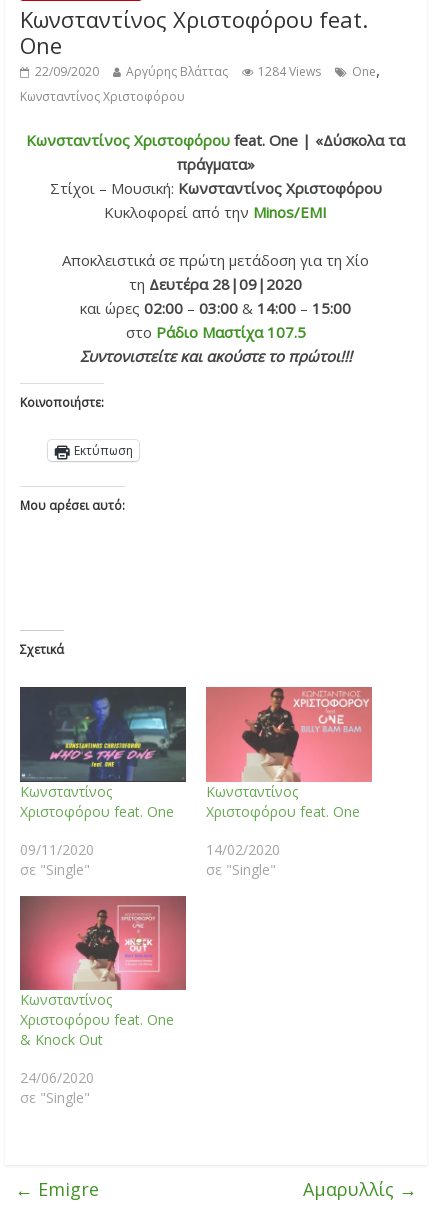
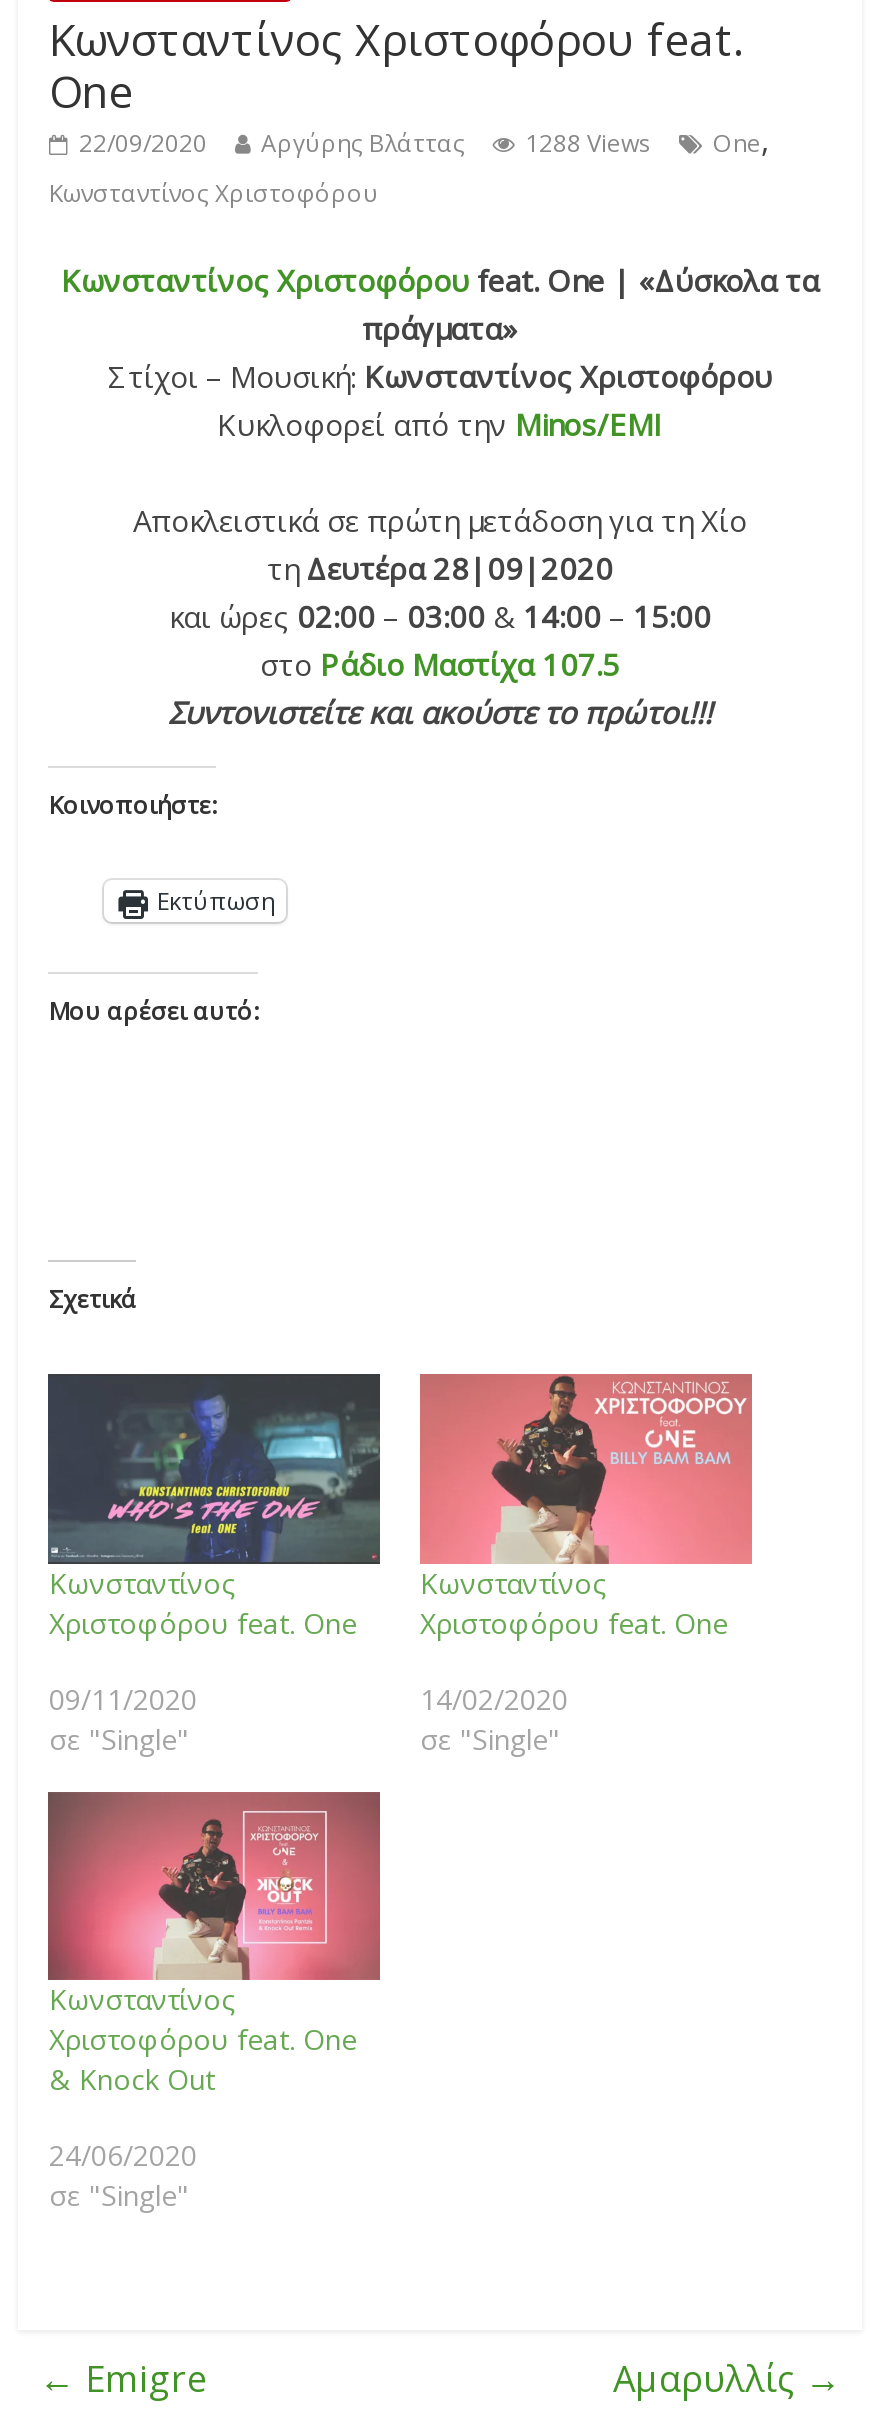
[35,59,380,81] 22/09/2020 Αργύρης Βλάττας 1284 Views One, -> [79,119,769,163] 22/09/2020 Αργύρης Βλάττας 1288 Views One,

